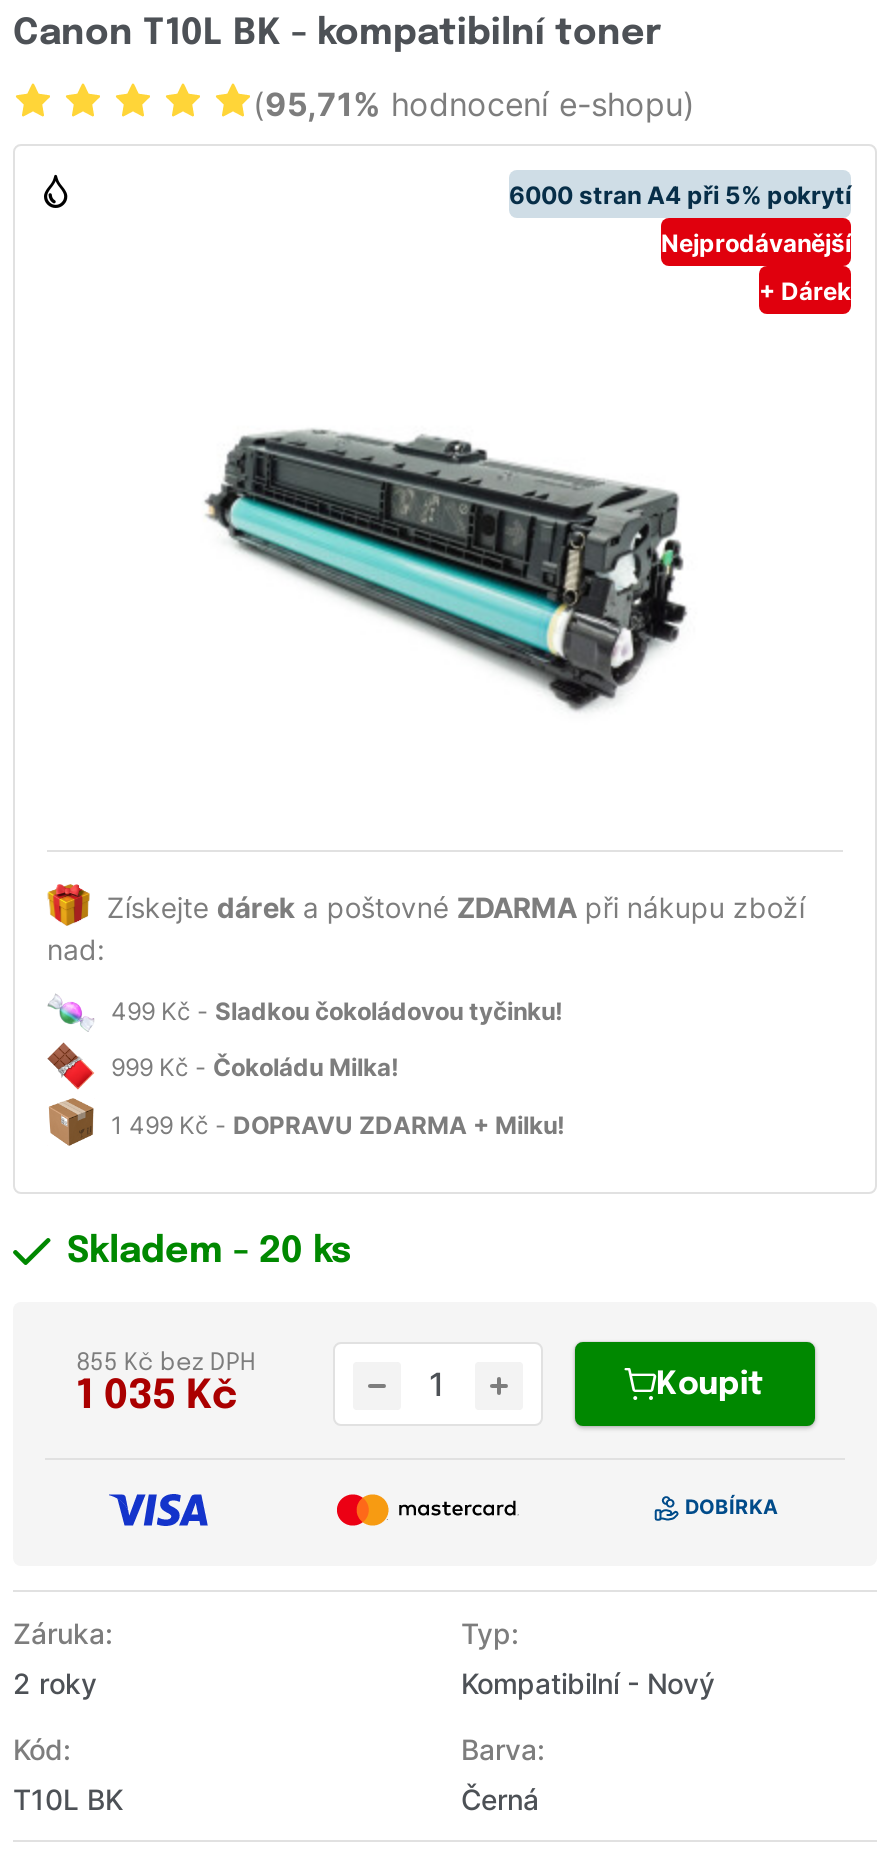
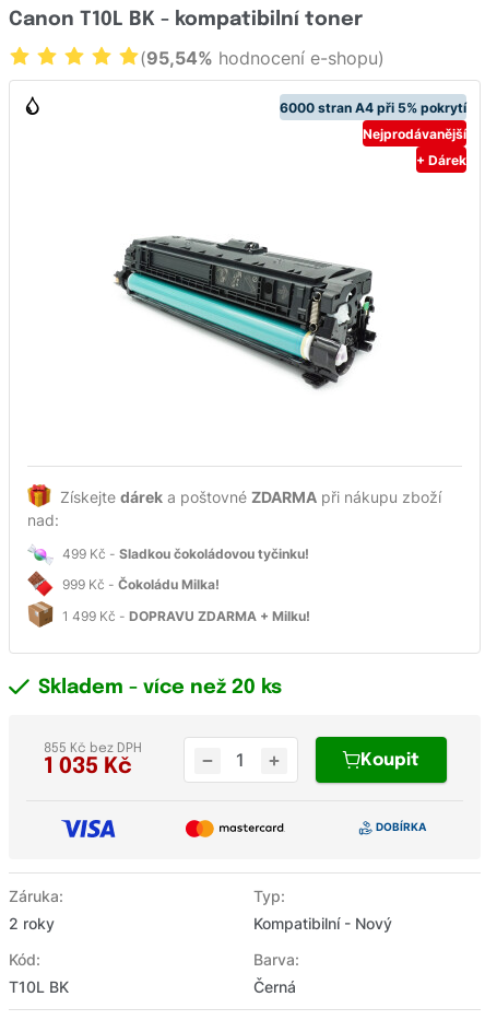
[253,84,695,124] (95,71% hodnocení e-shopu) -> [140,47,385,69] (95,54% hodnocení e-shopu)
[67,1234,351,1270] Skladem - 20 ks -> [33,678,282,698] Skladem - více než 20 ks

